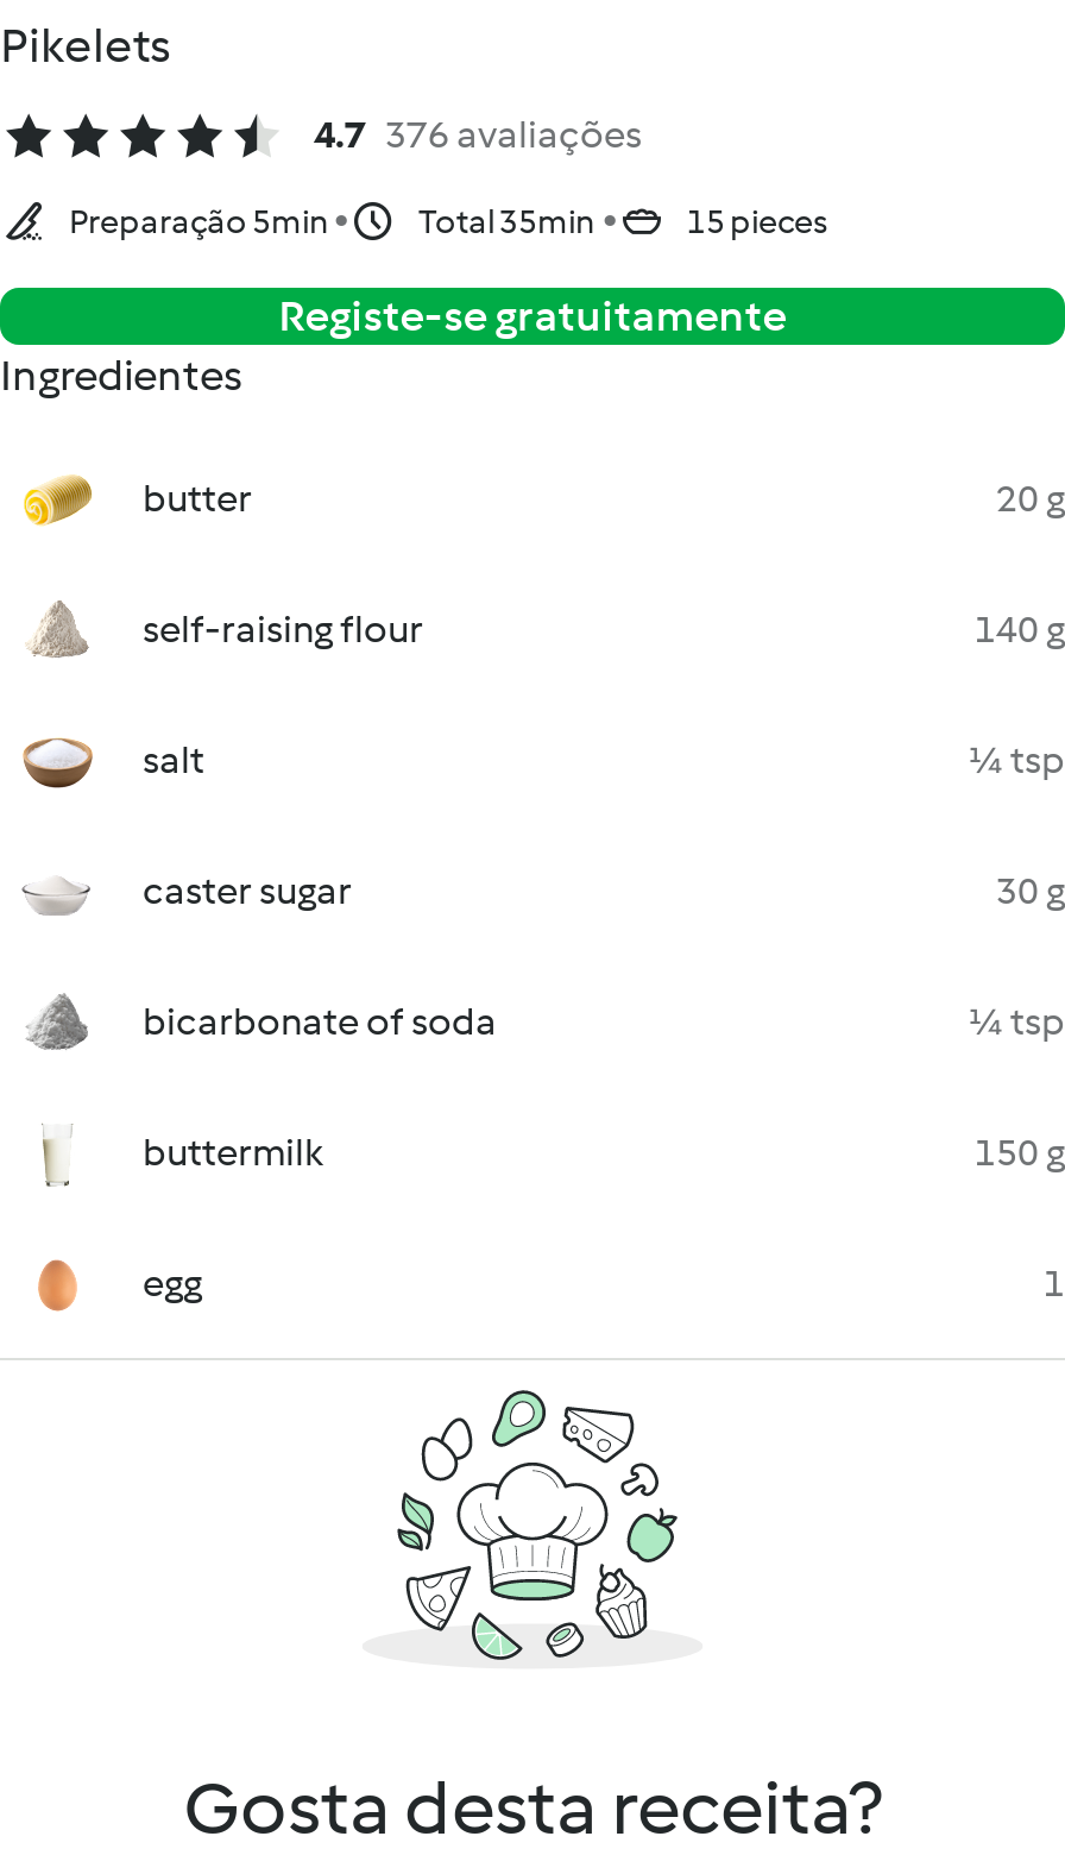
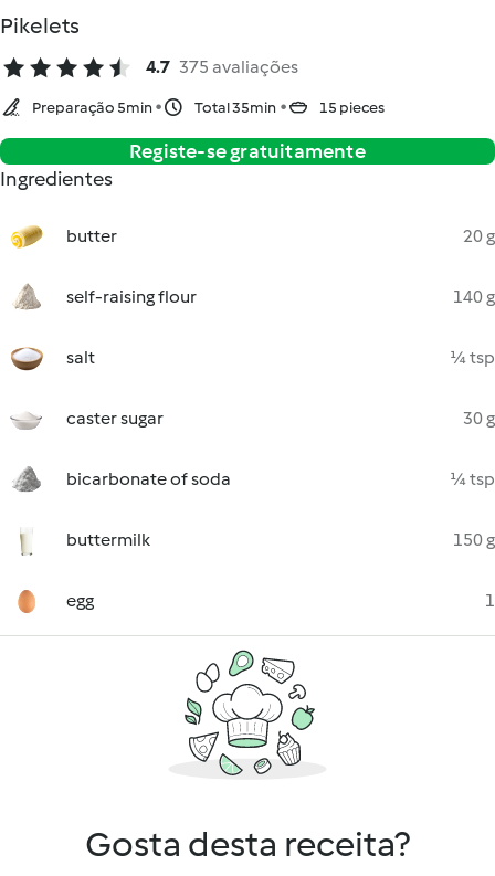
[314,112,642,157] 4.7 376 avaliações -> [146,56,298,77] 4.7 375 avaliações

